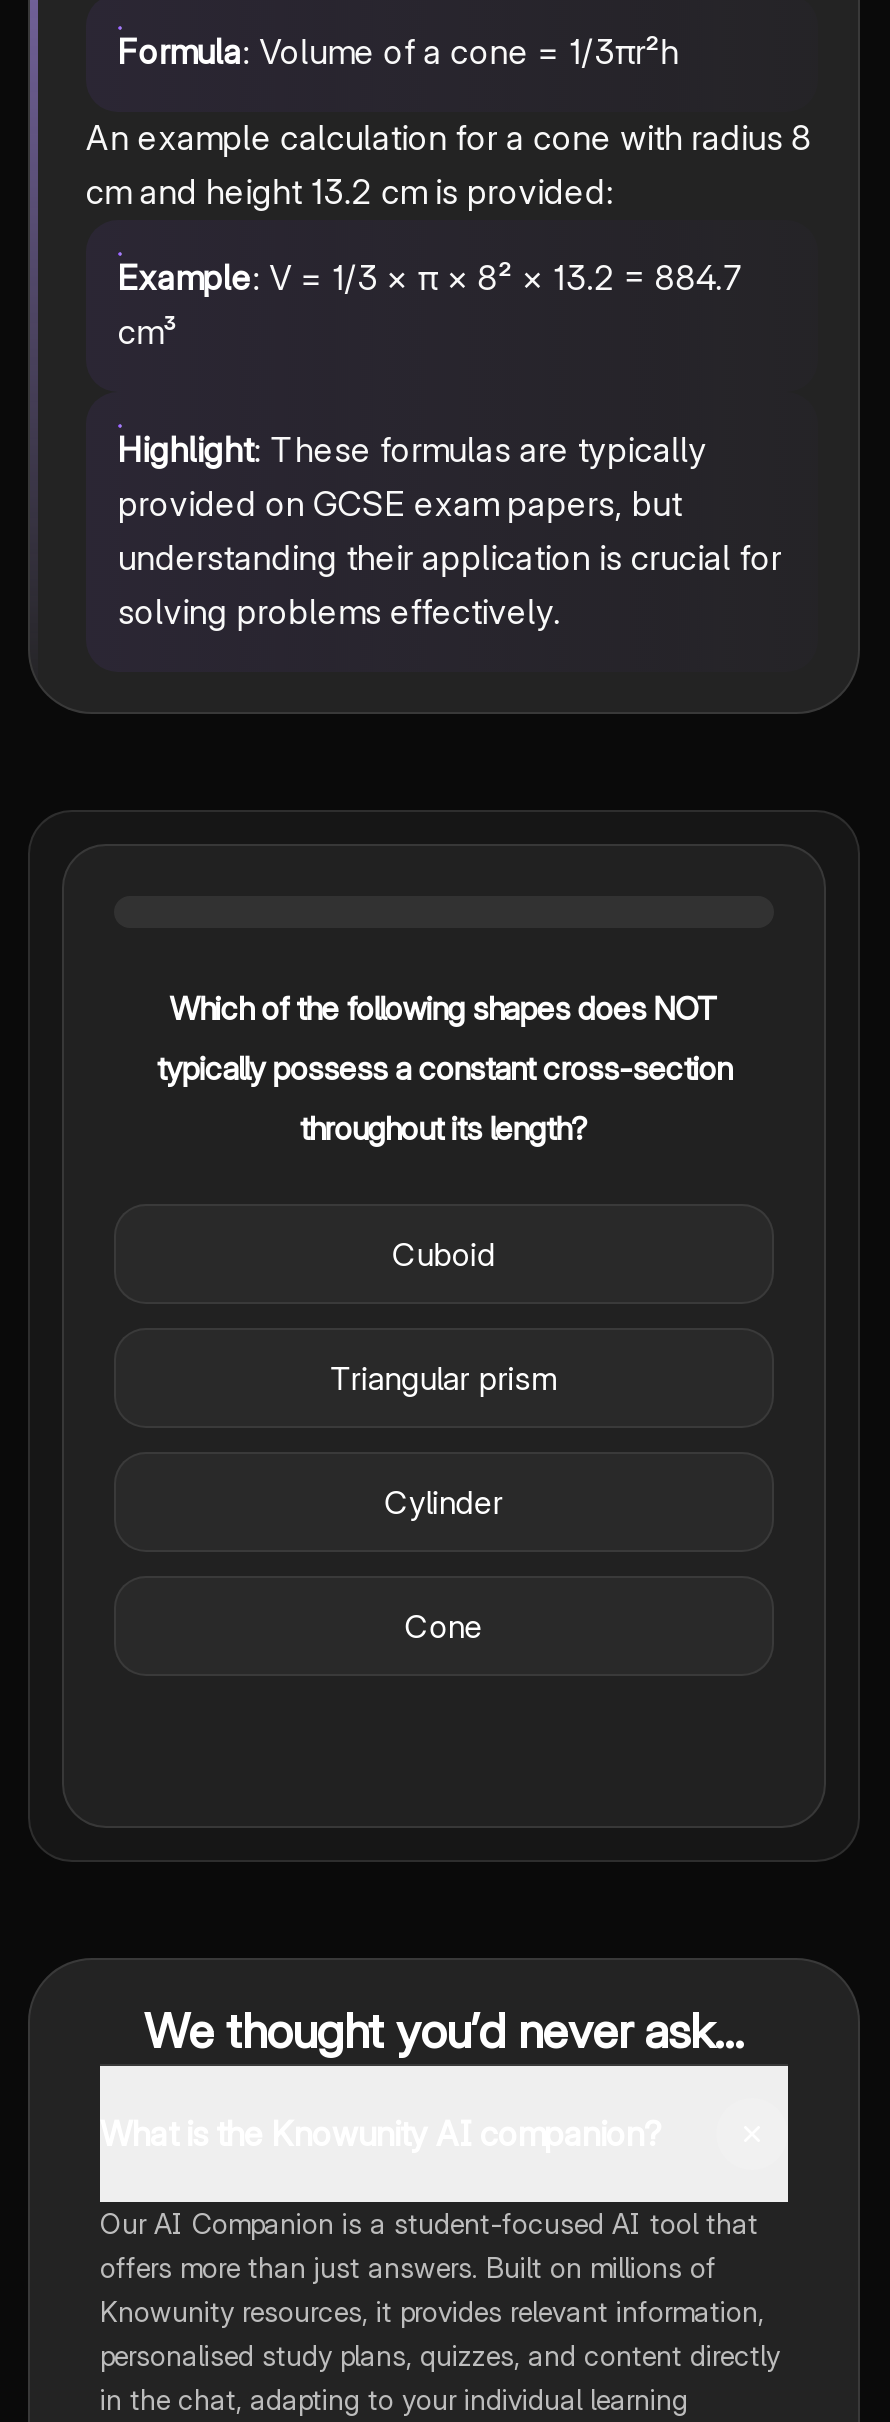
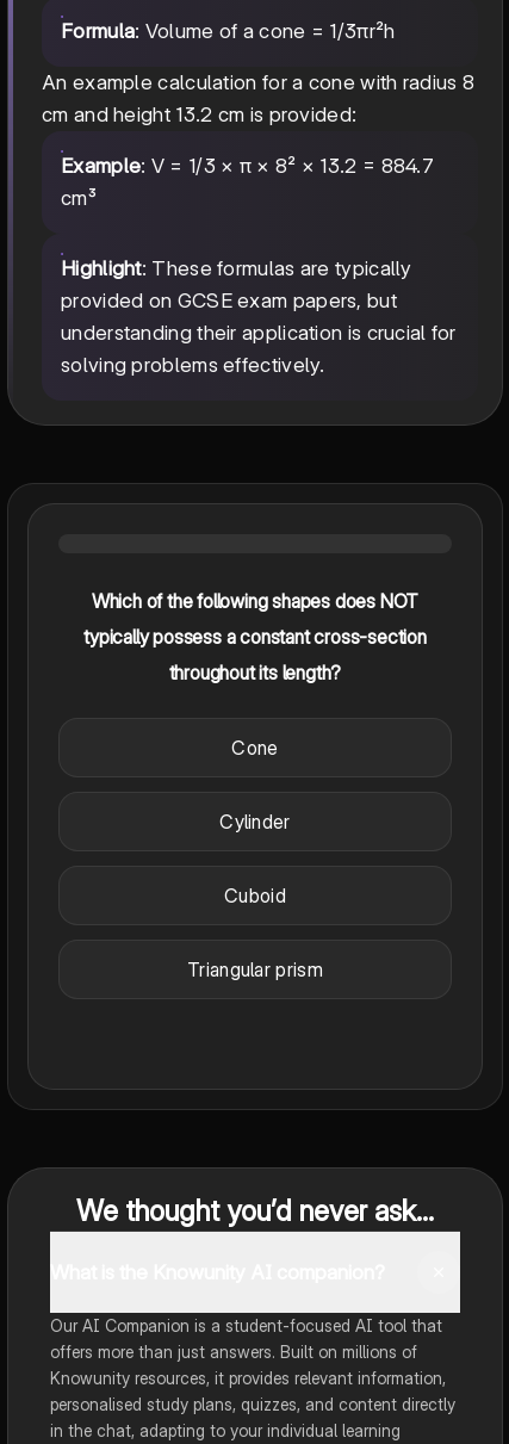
moved [330,1235,558,1399] -> [187,884,323,982]: Cuboid | Triangular prism
moved [385,1483,503,1647] -> [220,736,290,834]: Cone | Cylinder

